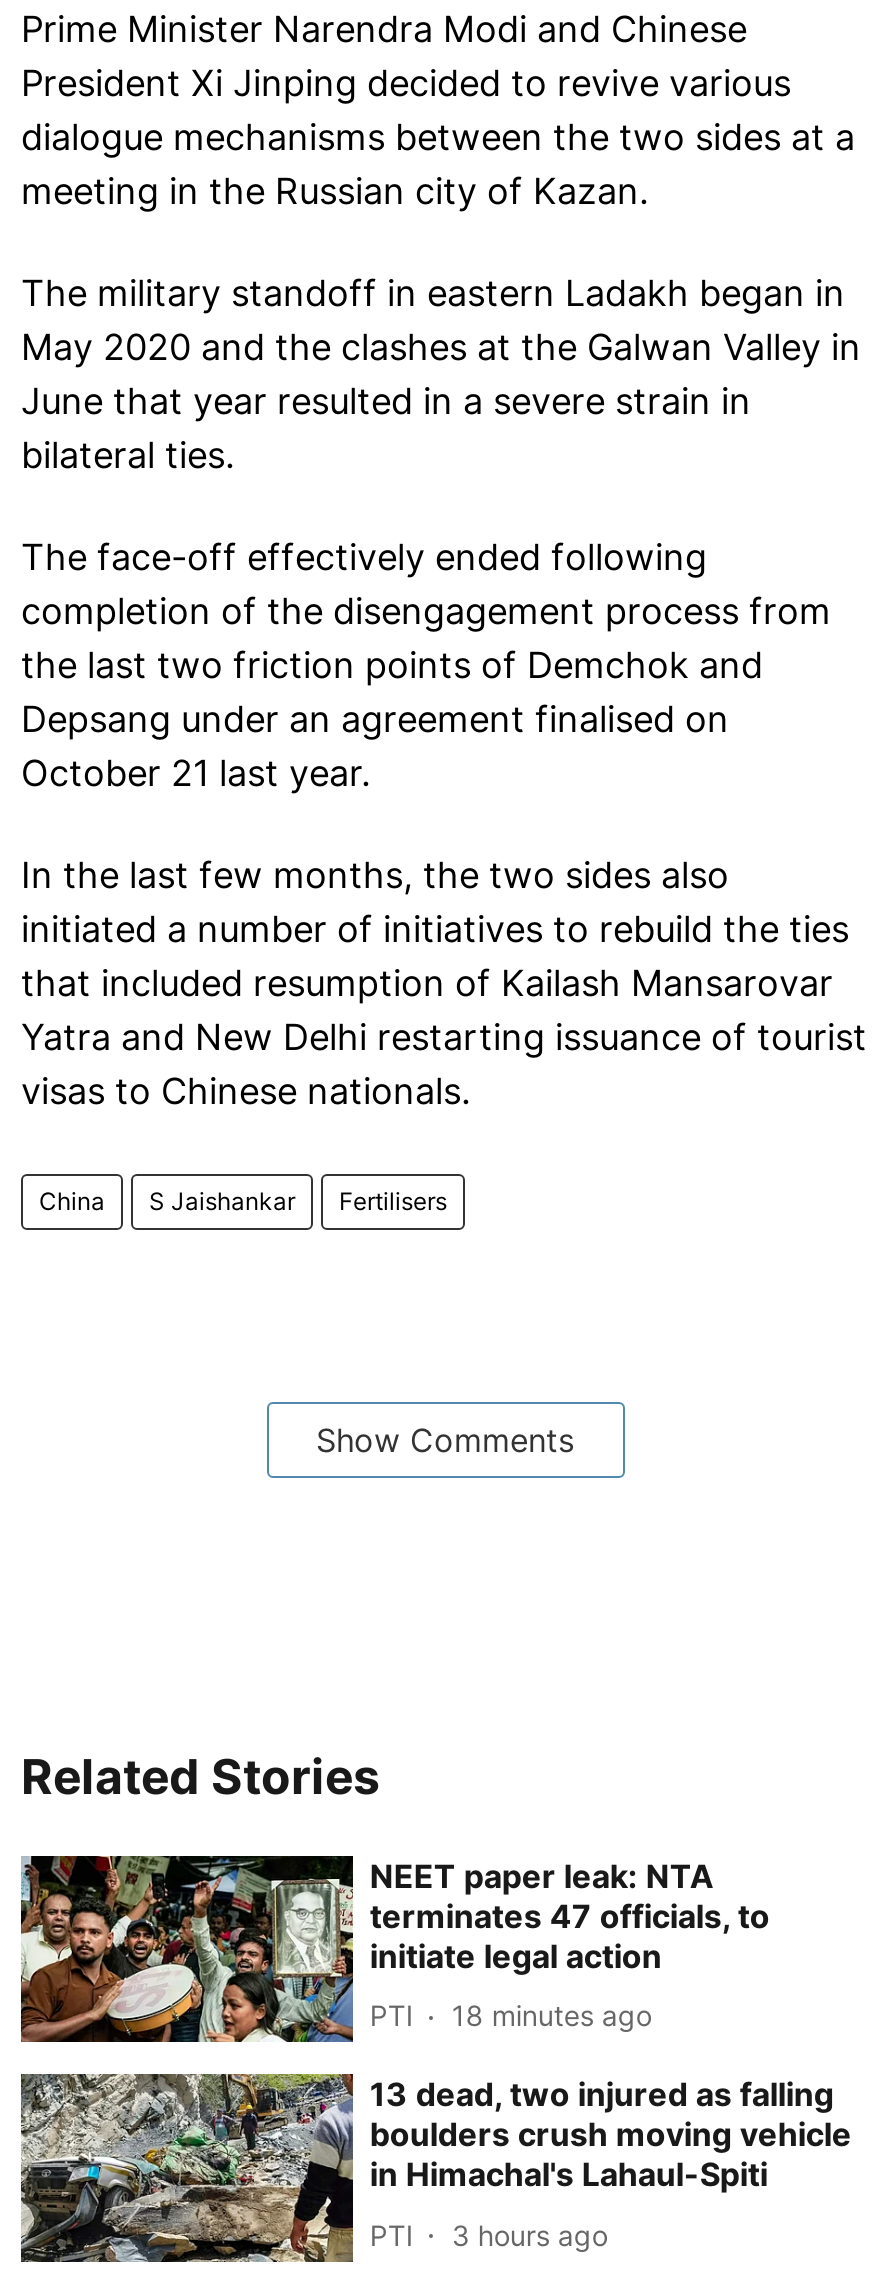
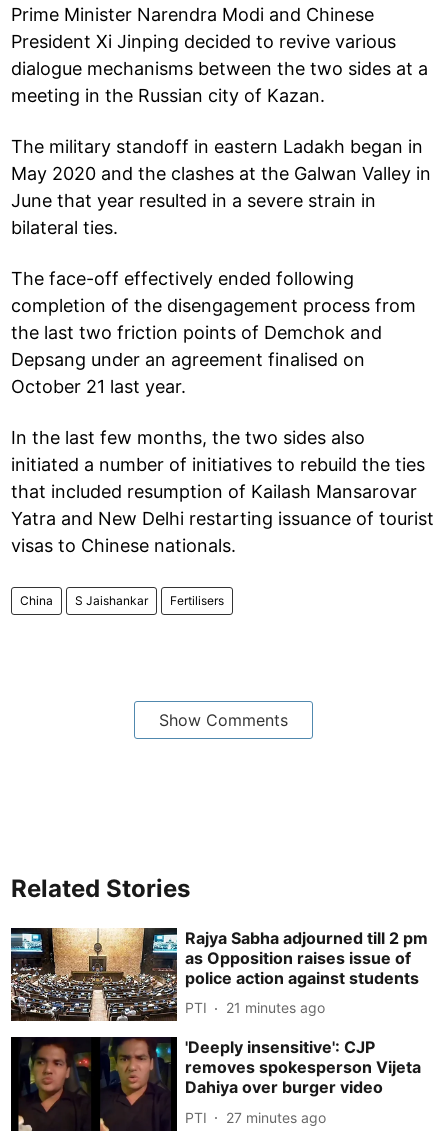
[21,1854,770,2044] [image] | NEET paper leak: NTA | terminates 47 officials, to | initiate legal action -> [10,927,428,1022] [image] | Rajya Sabha adjourned till 2 pm | as Opposition raises issue of | police action against students
[370,1998,652,2032] PTI 18 minutes ago -> [185,999,325,1016] PTI 21 minutes ago
[19,2072,852,2264] [image] | 13 dead, two injured as falling | boulders crush moving vehicle | in Himachal's Lahaul-Spiti -> [10,1036,421,1132] [image] | 'Deeply insensitive': CJP | removes spokesperson Vijeta | Dahiya over burger video
[370,2217,608,2251] PTI 3 hours ago -> [185,1109,326,1126] PTI 27 minutes ago

